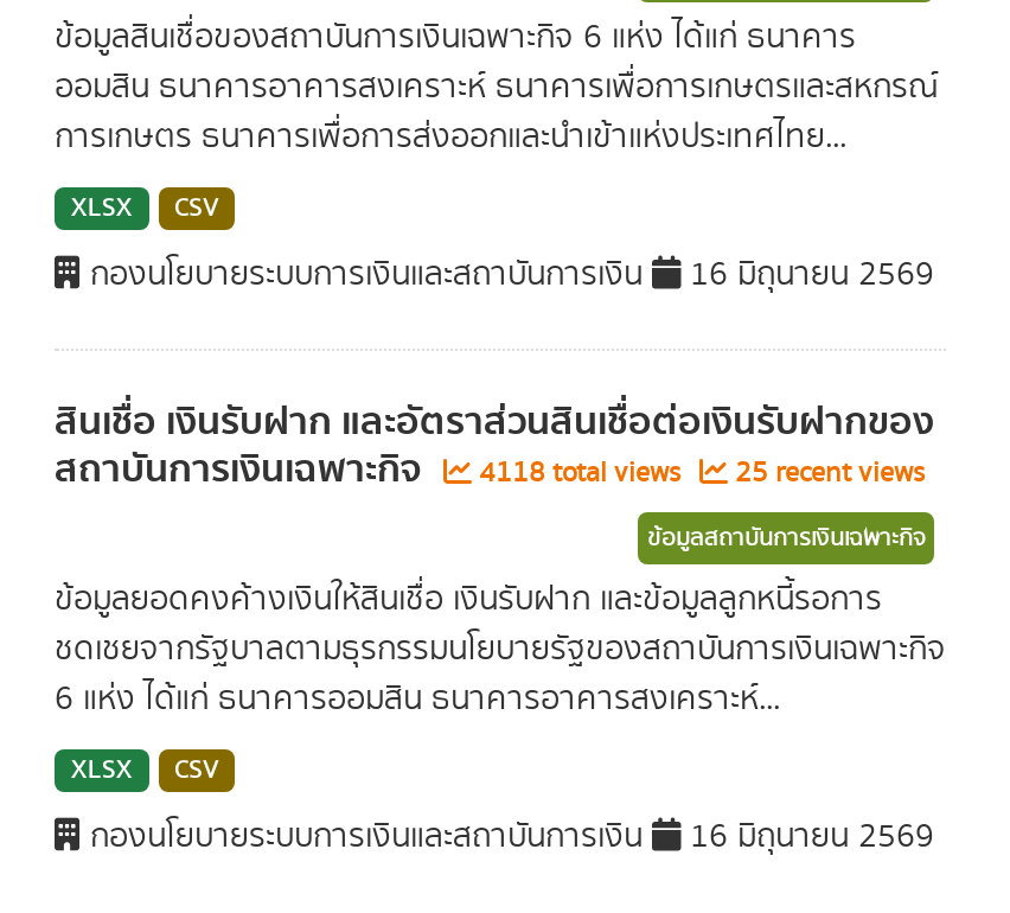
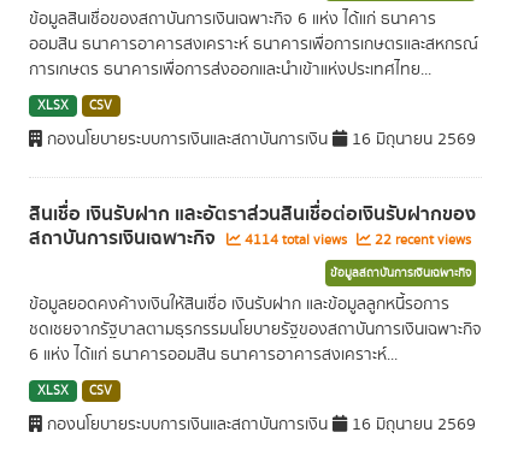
[472,453,688,493] 4118 total views -> [241,230,351,250] 4114 total views
[728,453,925,493] 25 recent views -> [371,230,471,250] 22 recent views

